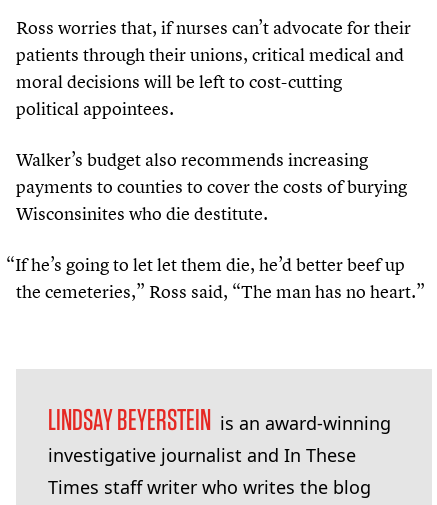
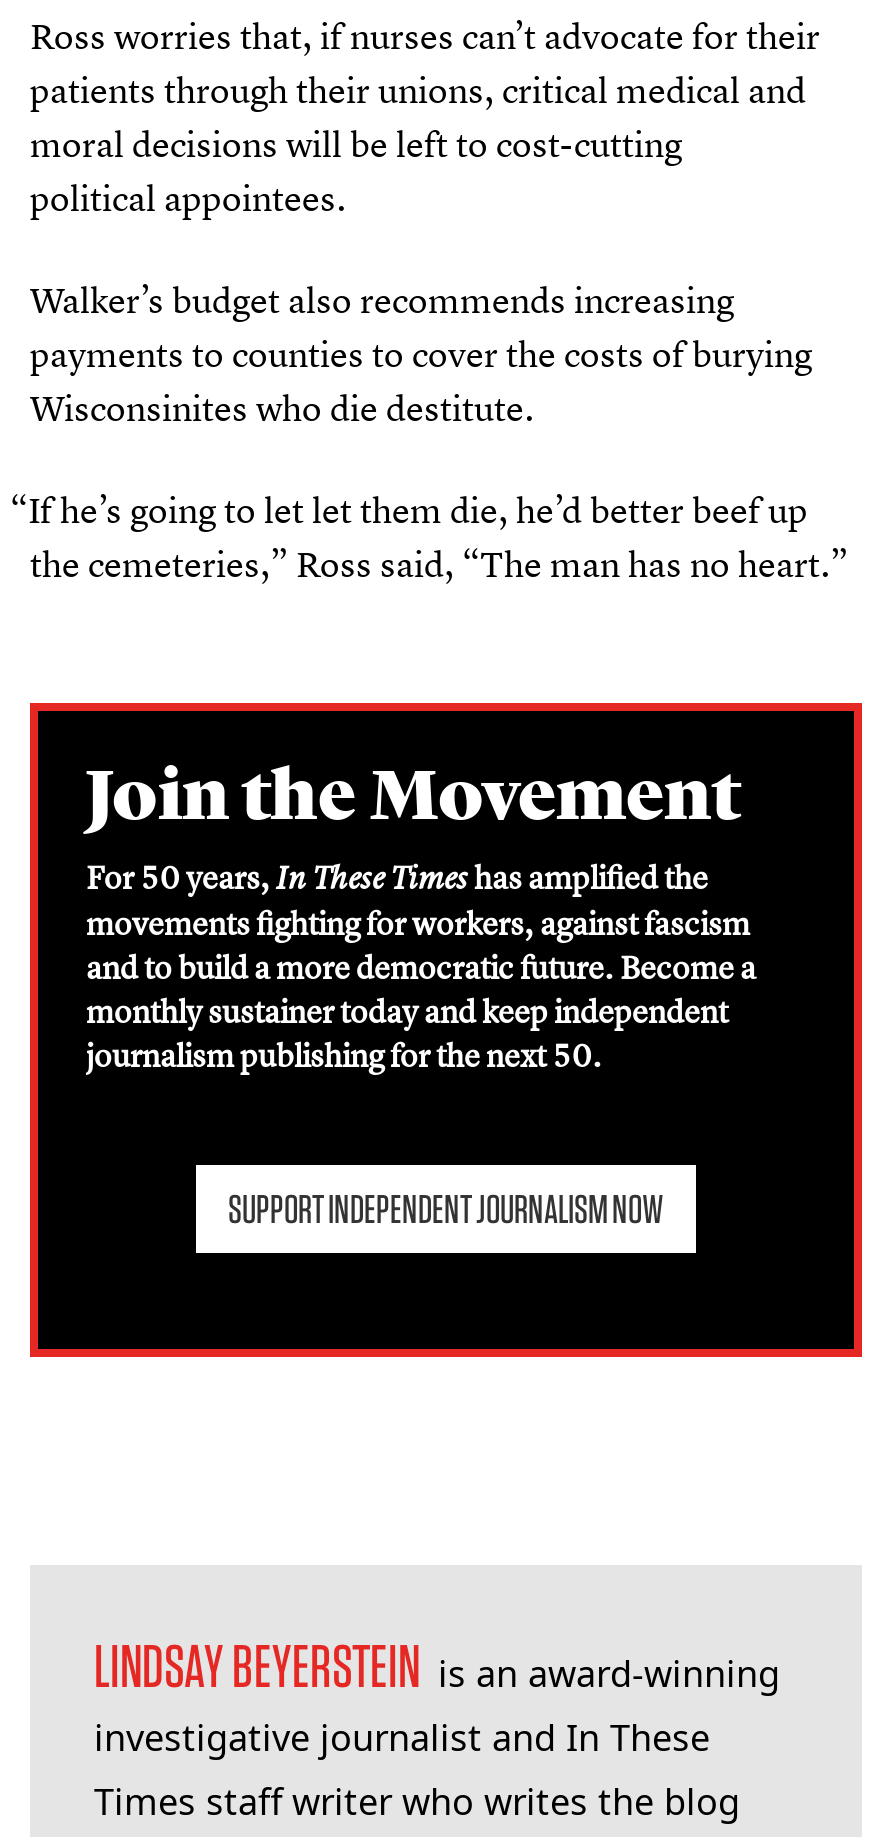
none -> [28,701,864,1359] [image] | Join the Movement | For 50 years,In These Timeshas amplified the | movements fighting for workers, against fascism | and to build a more democratic future. Become a | monthly sustainer today and keep independent | journalism publishing for the next 50. | SUPPORT INDEPENDENT JOURNALISM NOW

